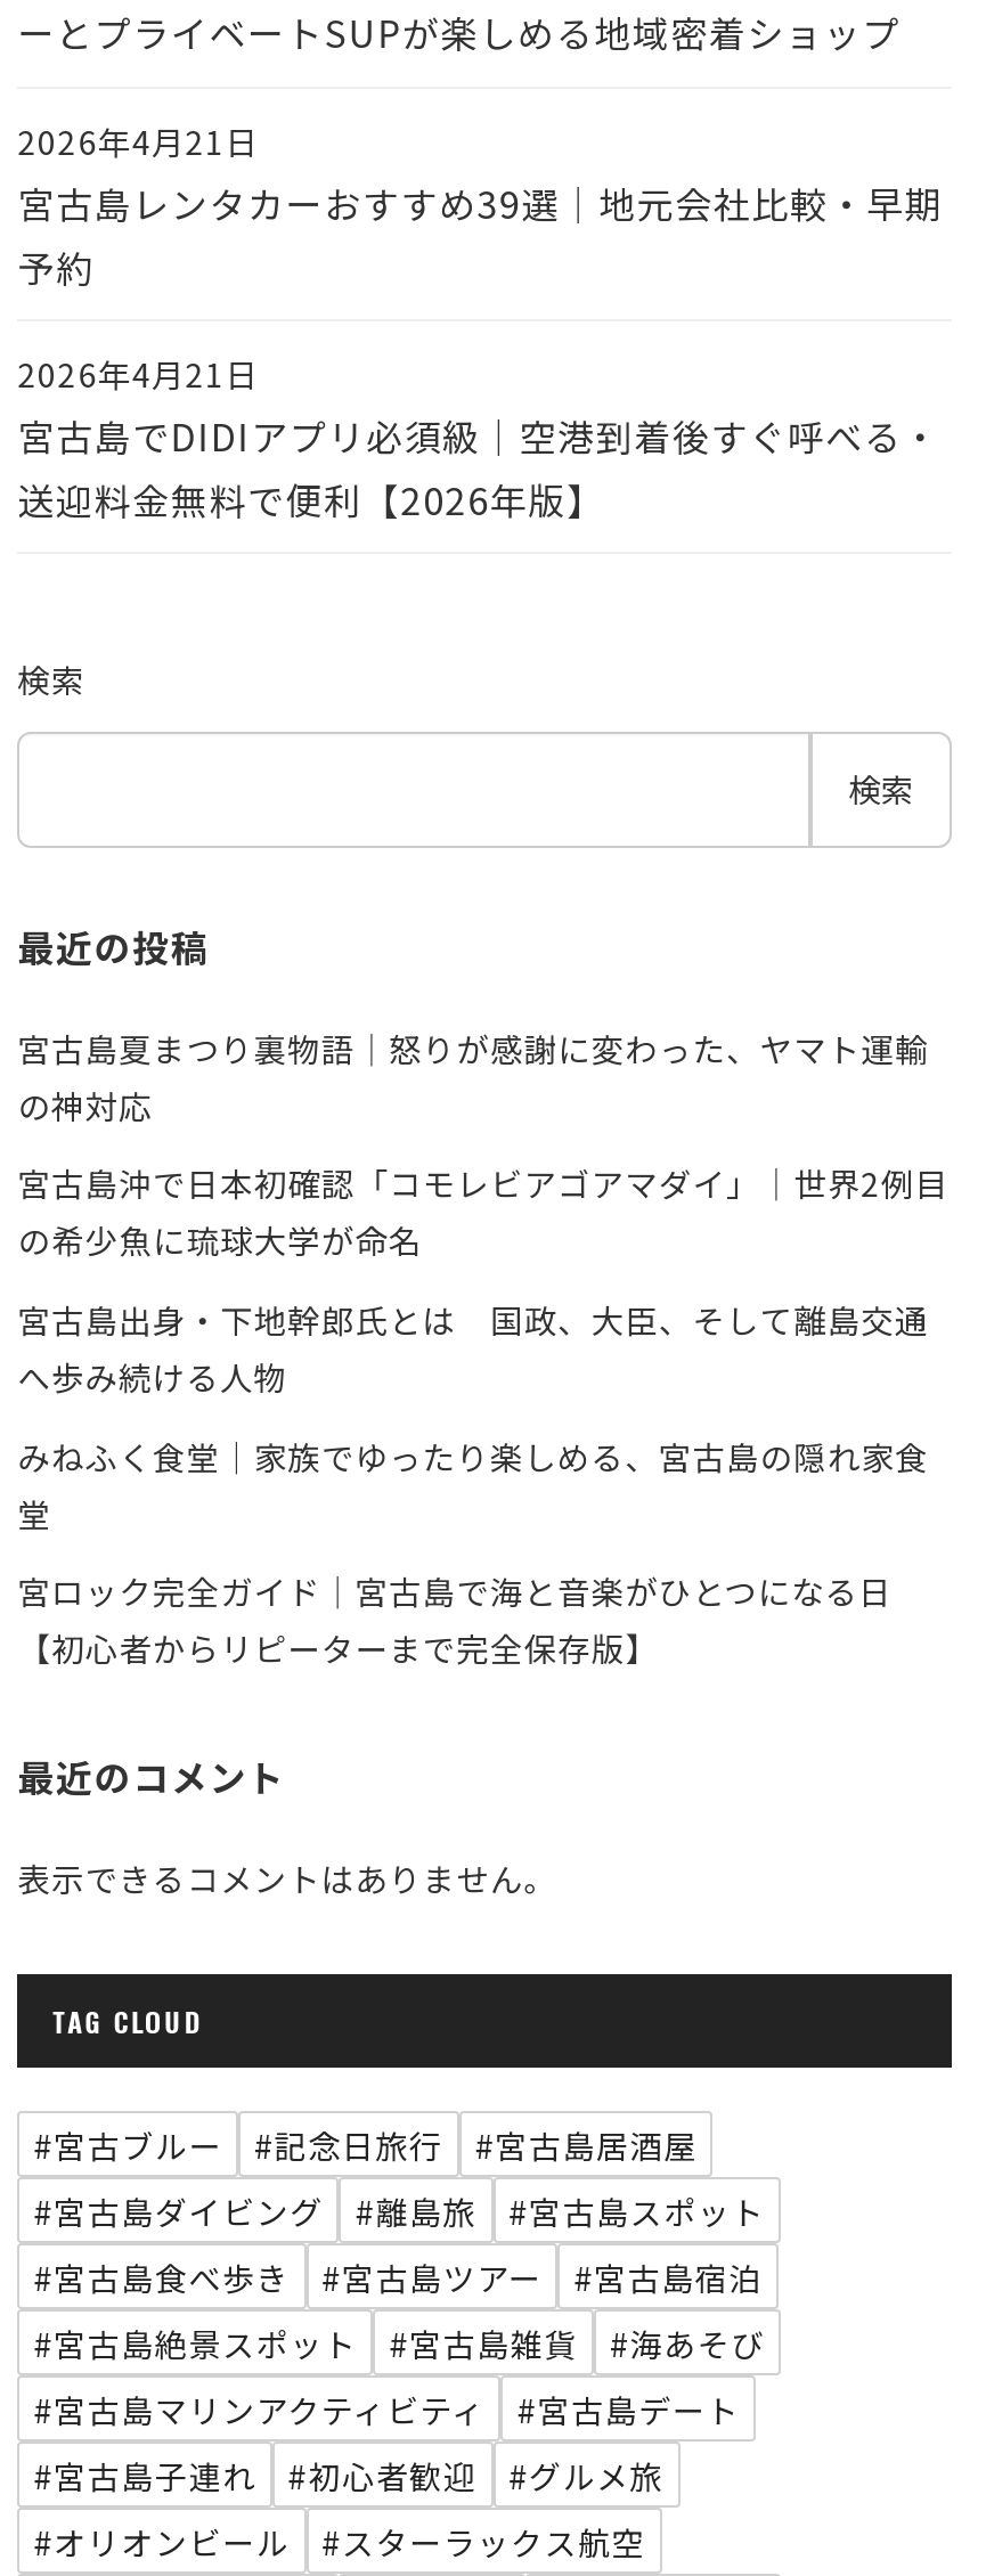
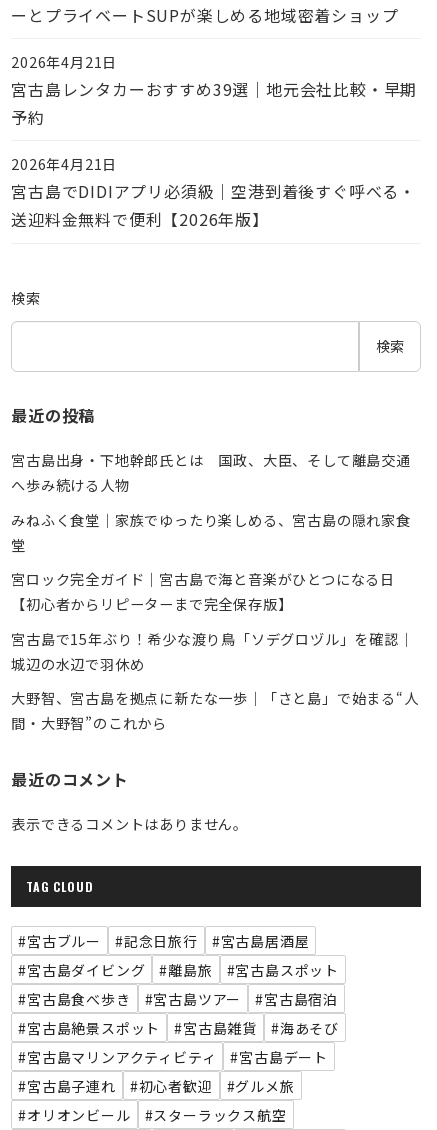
[18,1026,949,1264] 宮古島夏まつり裏物語｜怒りが感謝に変わった、ヤマト運輸 | の神対応 | 宮古島沖で日本初確認「コモレビアゴアマダイ」｜世界2例目 | の希少魚に琉球大学が命名 -> none
moved [18,1298,929,1672] -> [11,450,411,614]: 宮古島出身・下地幹郎氏とは 国政、大臣、そして離島交通 | へ歩み続ける人物 | みねふく食堂｜家族でゆったり楽しめる、宮古島の隠れ家食 | 堂 | 宮ロック完全ガイド｜宮古島で海と音楽がひとつになる日 | 【初心者からリピーターまで完全保存版】
none -> [11,629,419,733] 宮古島で15年ぶり！希少な渡り鳥「ソデグロヅル」を確認｜ | 城辺の水辺で羽休め | 大野智、宮古島を拠点に新たな一歩｜「さと島」で始まる“人 | 間・大野智”のこれから

